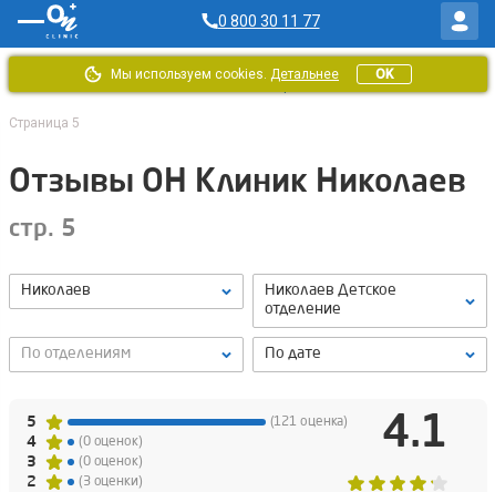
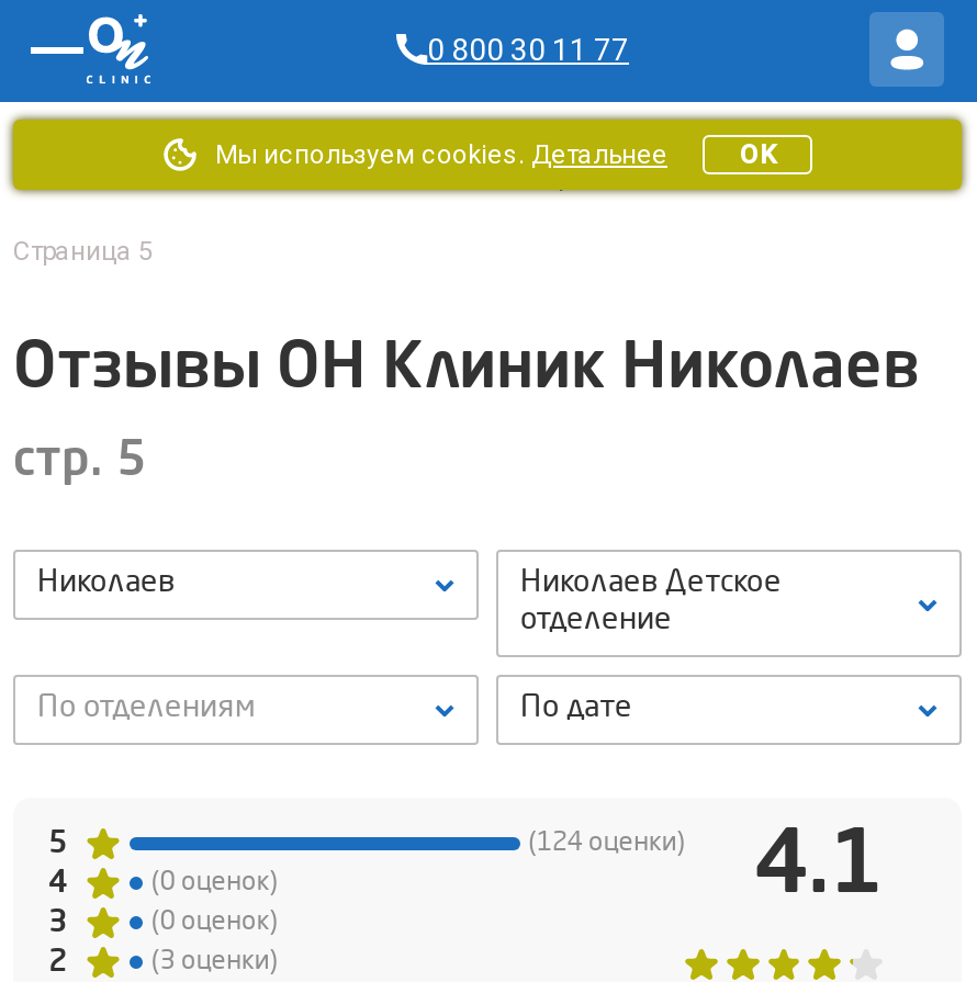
[270,415,348,429] (121 оценка) -> [528,830,685,857] (124 оценки)

